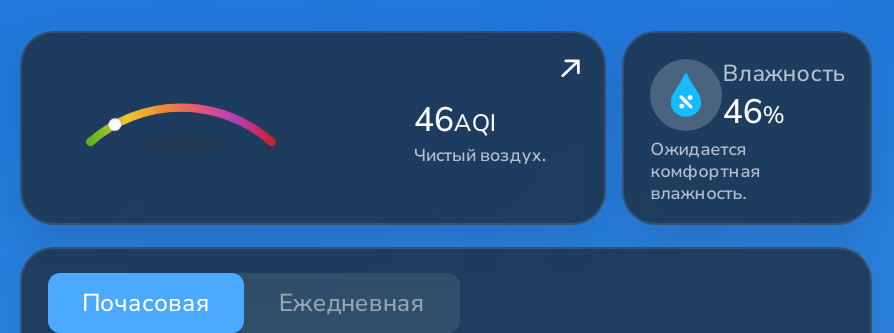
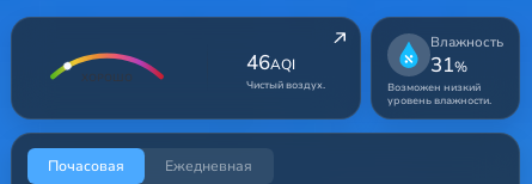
[650,89,784,204] 46% | Ожидается | комфортная | влажность. -> [387,51,491,107] 31% | Возможен низкий | уровень влажности.

